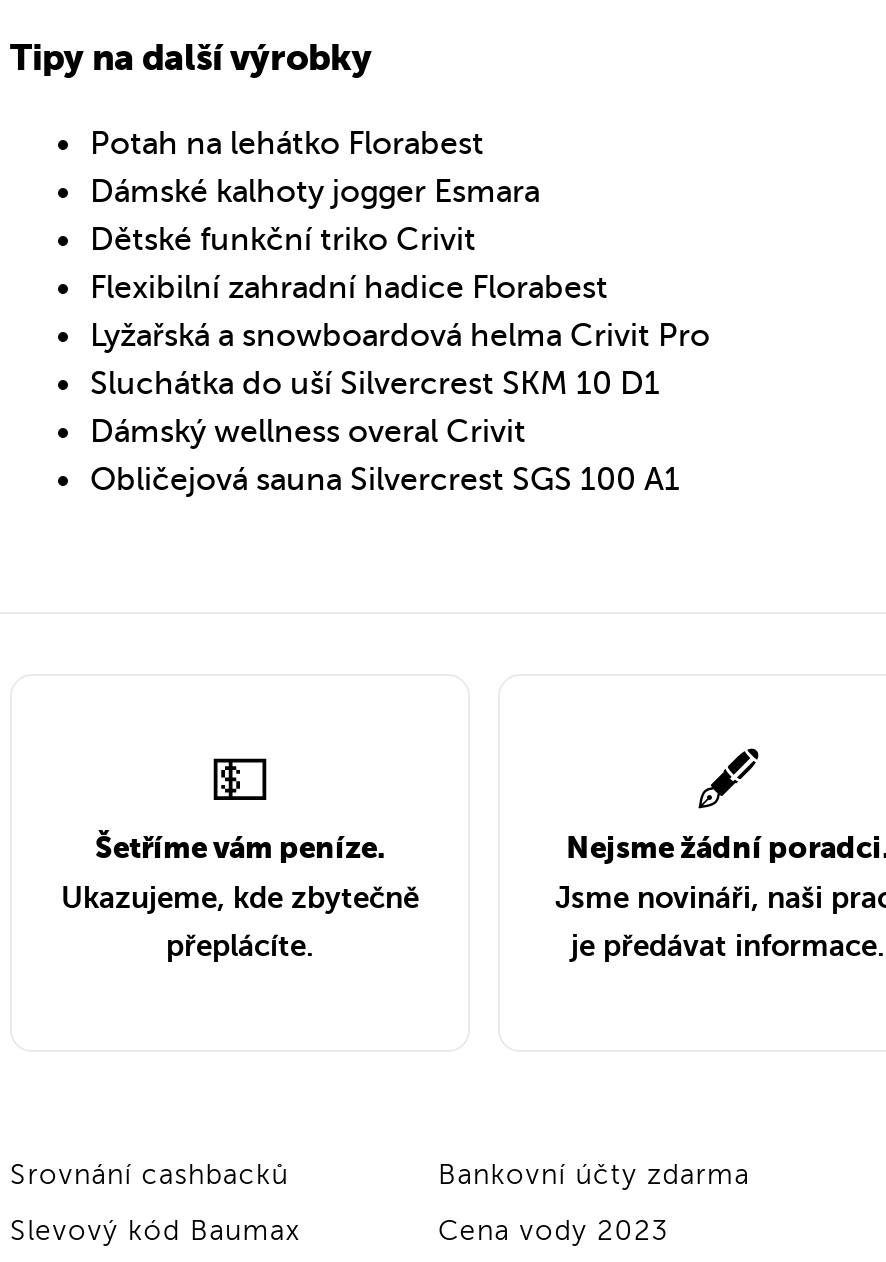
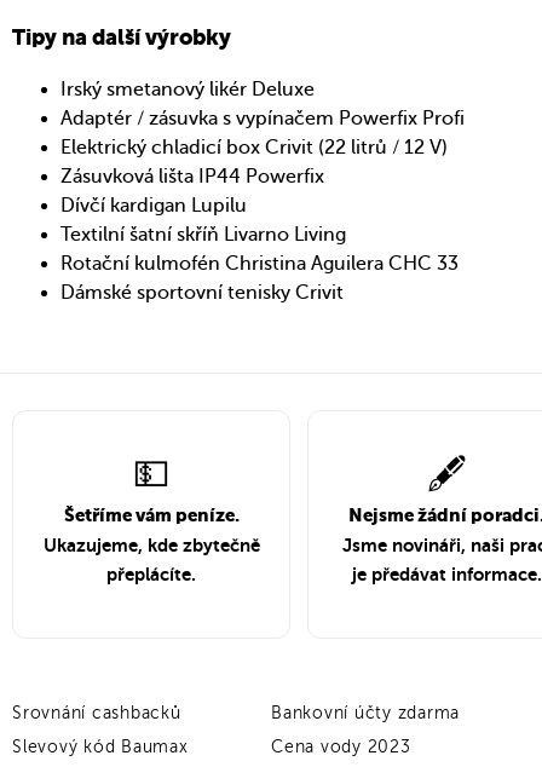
[90,127,710,499] Potah na lehátko Florabest | Dámské kalhoty jogger Esmara | Dětské funkční triko Crivit | Flexibilní zahradní hadice Florabest | Lyžařská a snowboardová helma Crivit Pro | Sluchátka do uší Silvercrest SKM 10 D1 | Dámský wellness overal Crivit | Obličejová sauna Silvercrest SGS 100 A1 -> [60,79,465,304] Irský smetanový likér Deluxe | Adaptér / zásuvka s vypínačem Powerfix Profi | Elektrický chladicí box Crivit (22 litrů / 12 V) | Zásuvková lišta IP44 Powerfix | Dívčí kardigan Lupilu | Textilní šatní skříň Livarno Living | Rotační kulmofén Christina Aguilera CHC 33 | Dámské sportovní tenisky Crivit

